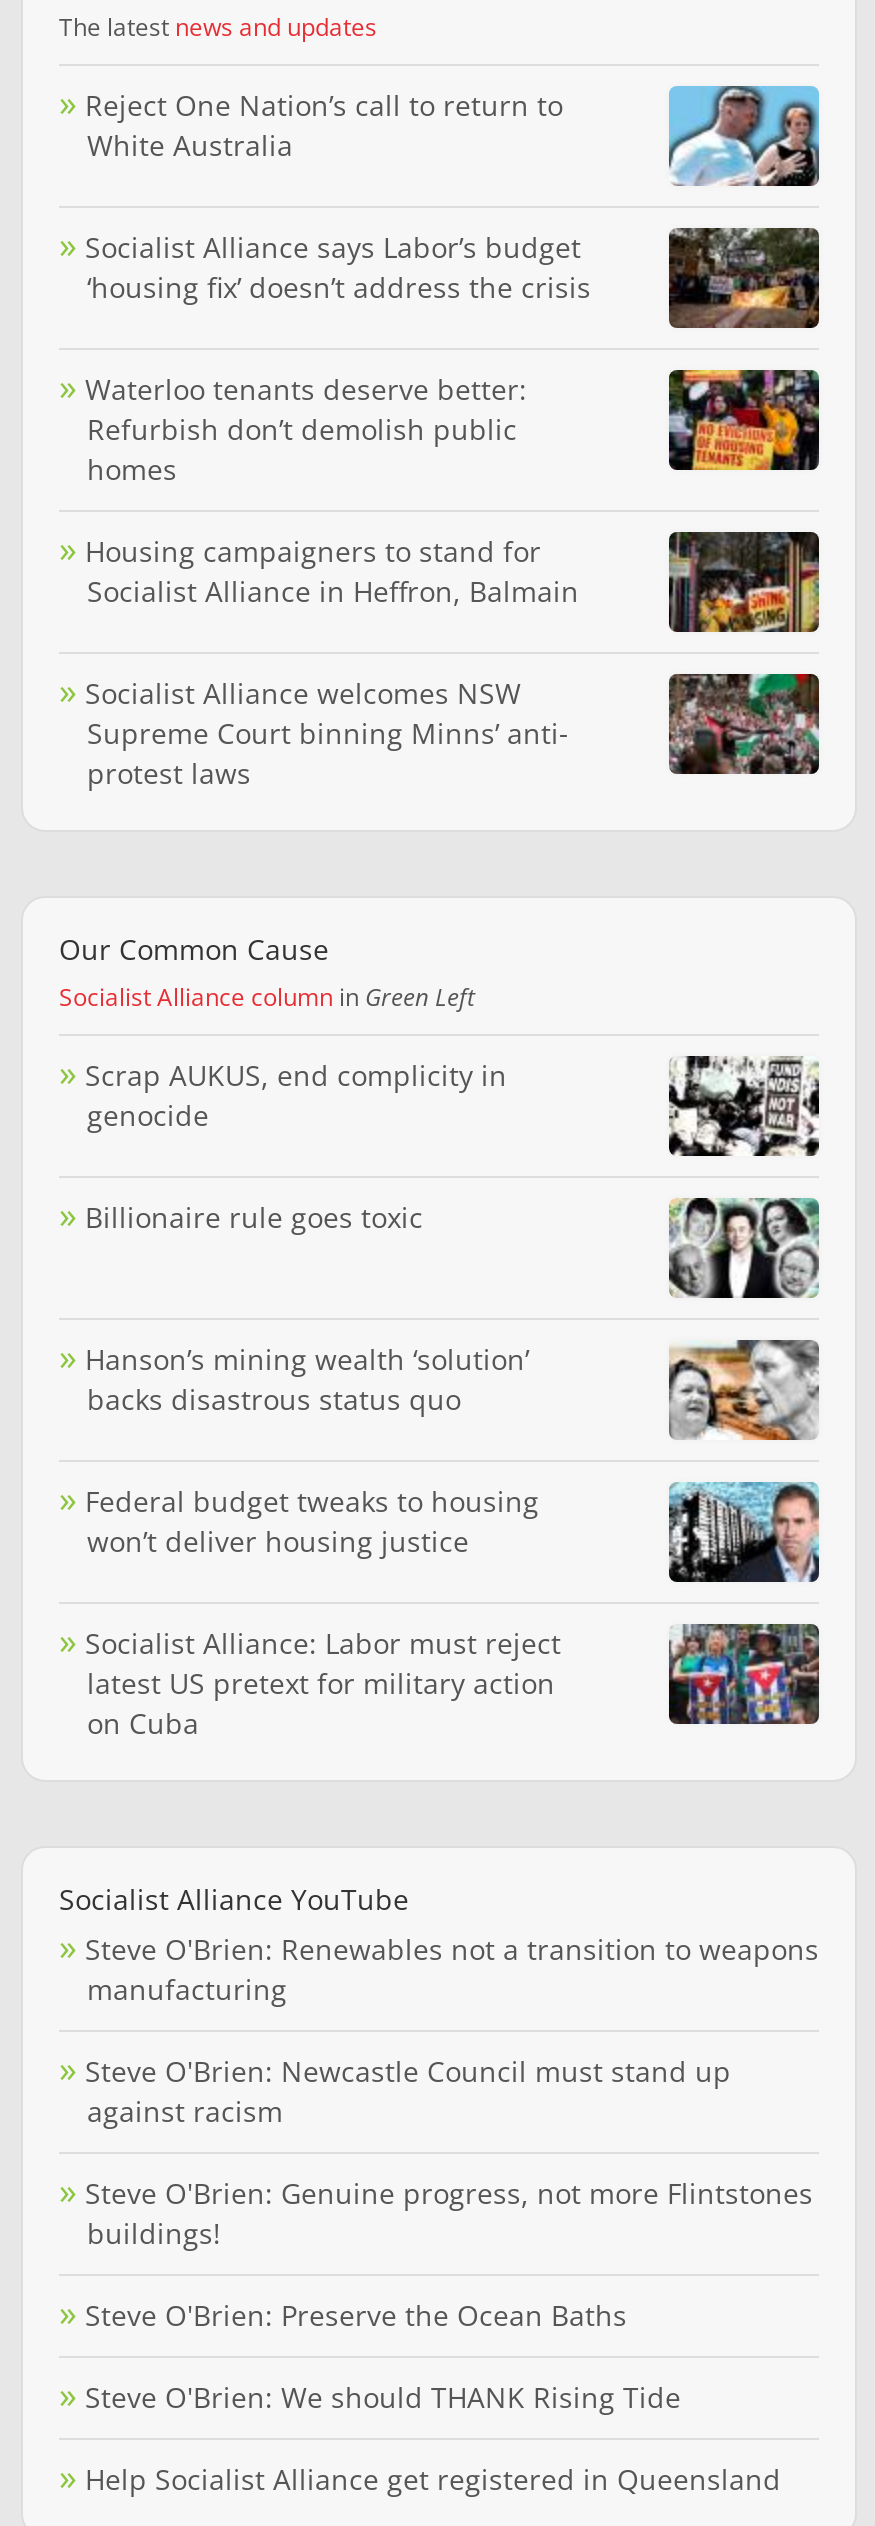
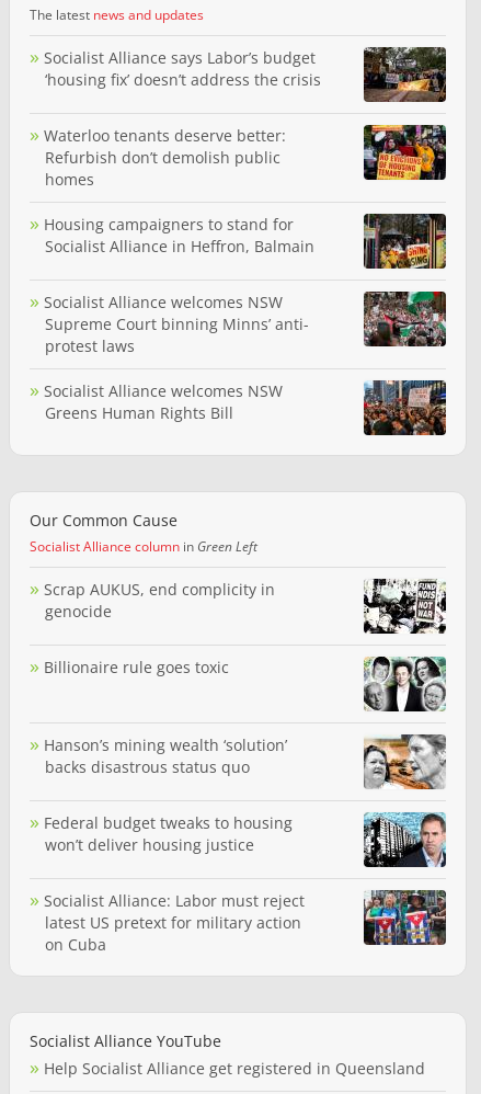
[85,85,563,163] Reject One Nation’s call to return to | White Australia -> none
[667,84,821,188] [image] -> none
none -> [44,380,283,423] Socialist Alliance welcomes NSW | Greens Human Rights Bill
none -> [363,379,447,436] [image]
[85,1929,819,2415] Steve O'Brien: Renewables not a transition to weapons | manufacturing | Steve O'Brien: Newcastle Council must stand up | against racism | Steve O'Brien: Genuine progress, not more Flintstones | buildings! | Steve O'Brien: Preserve the Ocean Baths | Steve O'Brien: We should THANK Rising Tide -> none

